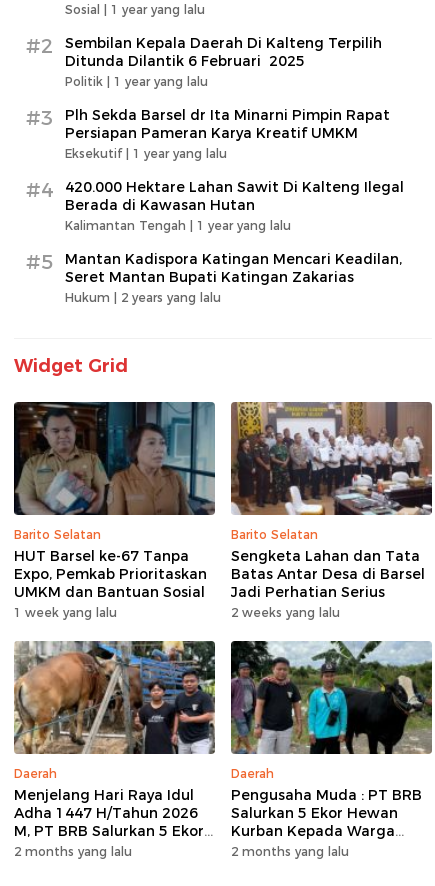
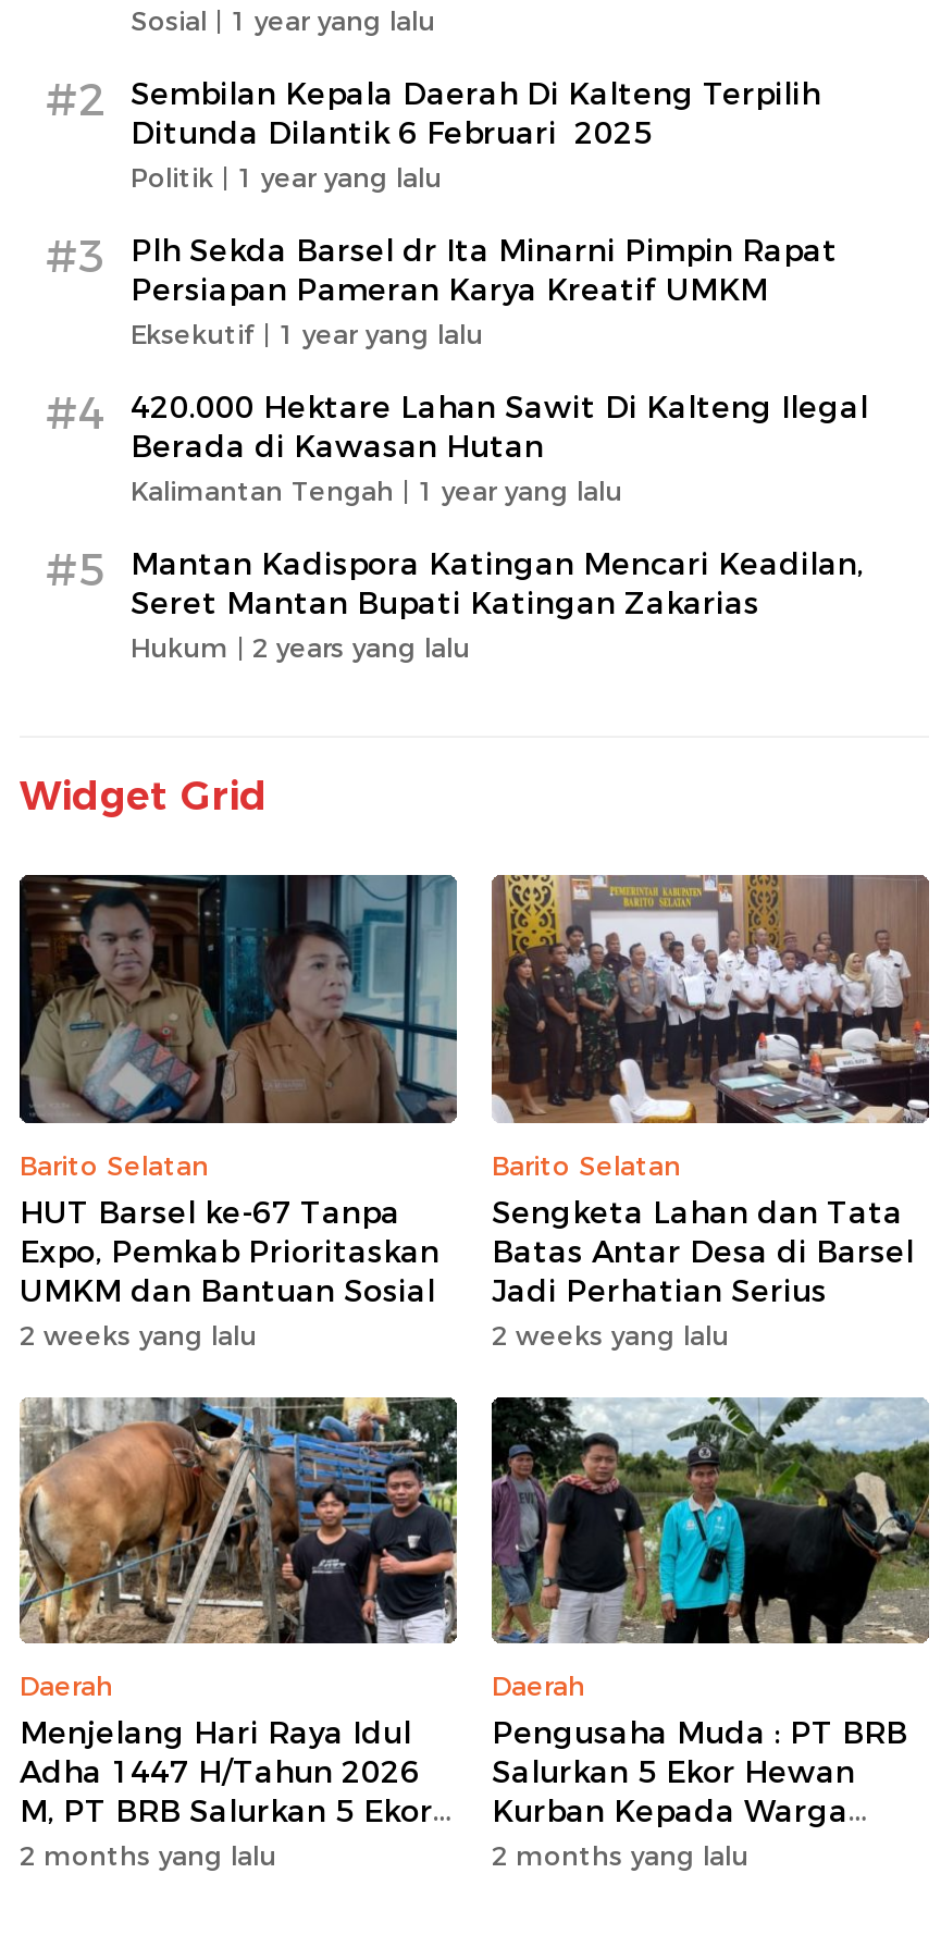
[14,605,117,620] 1 week yang lalu -> [20,1318,257,1350] 2 weeks yang lalu

